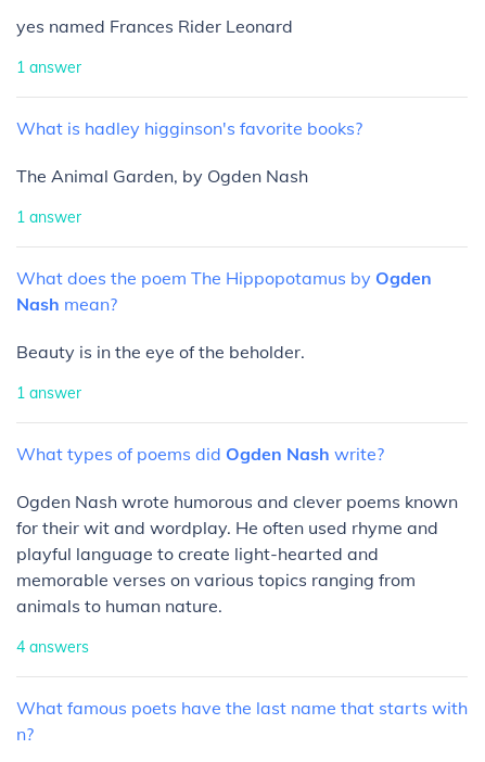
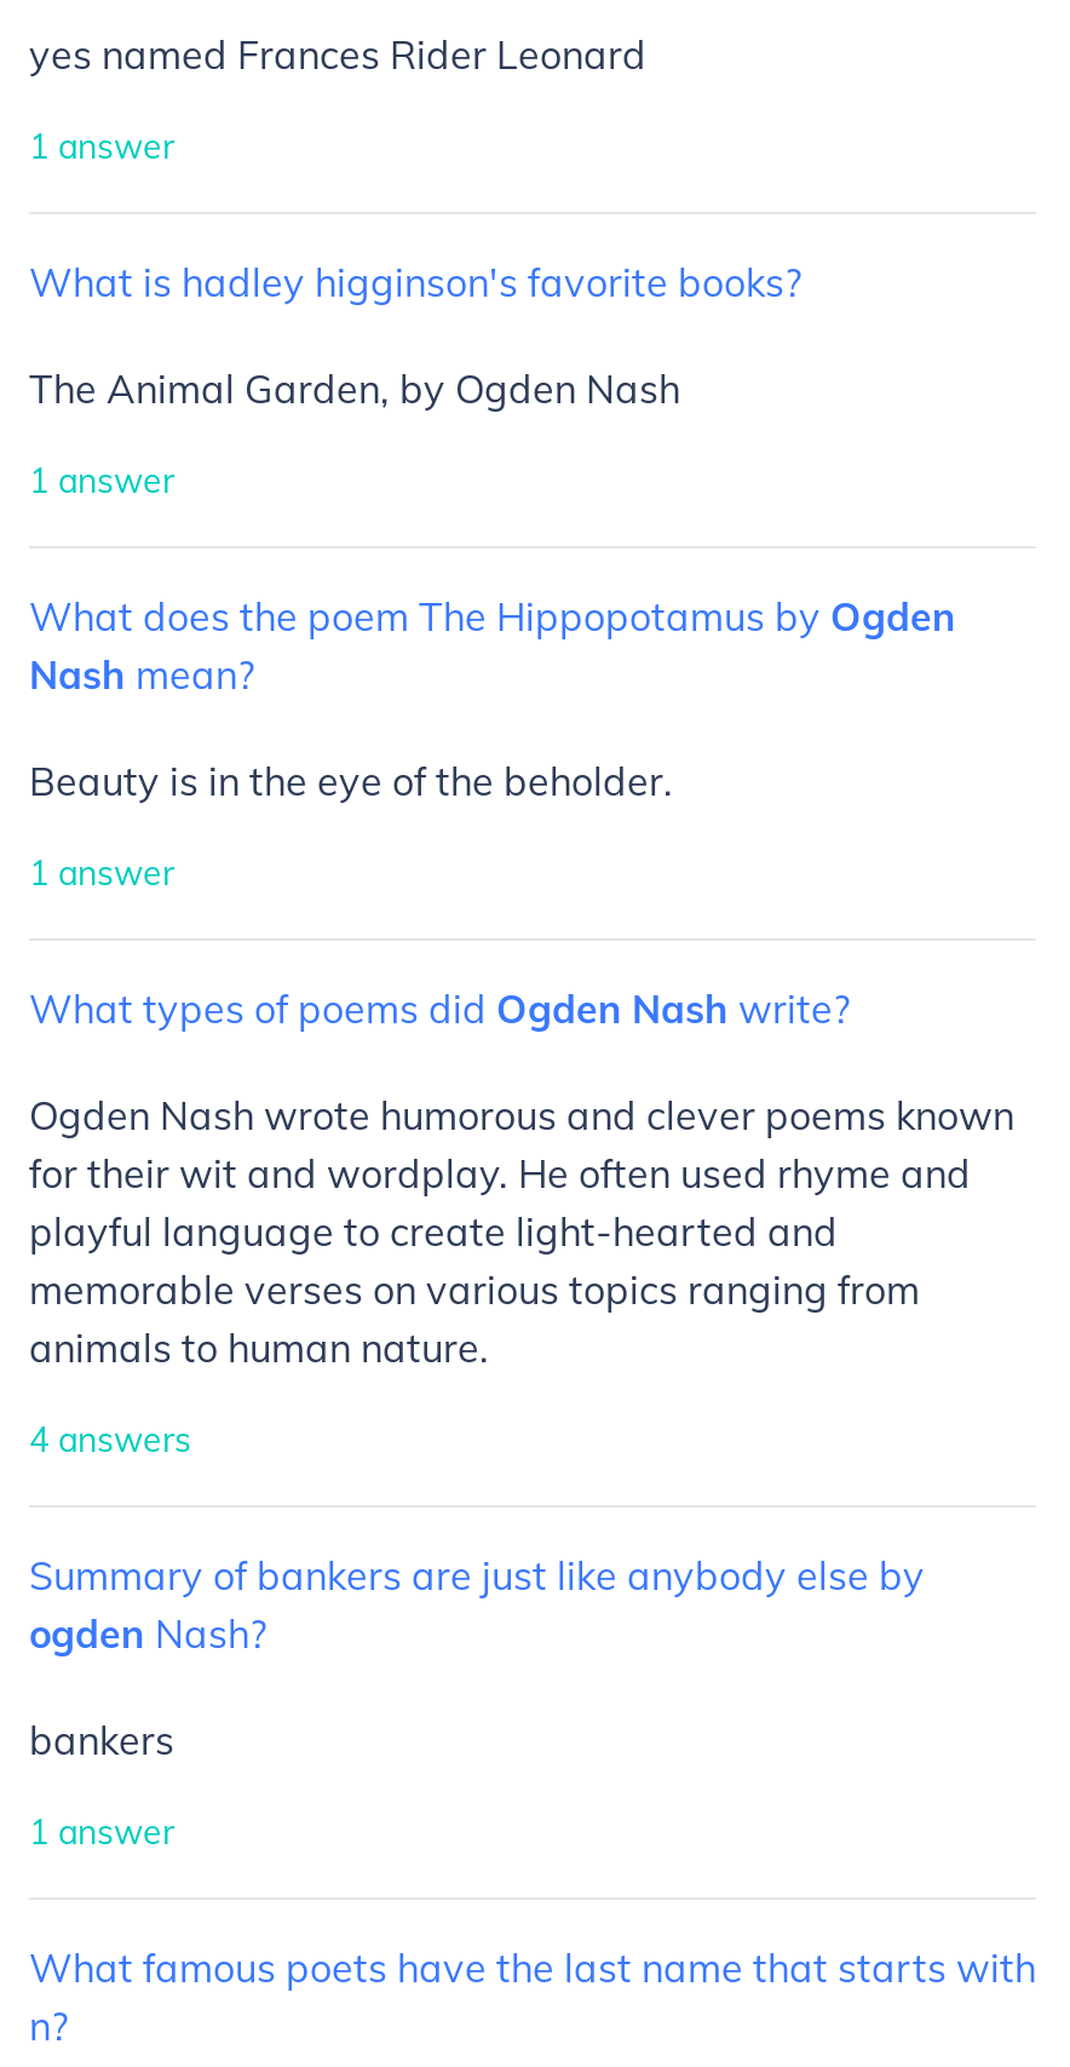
none -> [29,1551,925,1854] Summary of bankers are just like anybody else by | ogden Nash? | bankers | 1 answer

